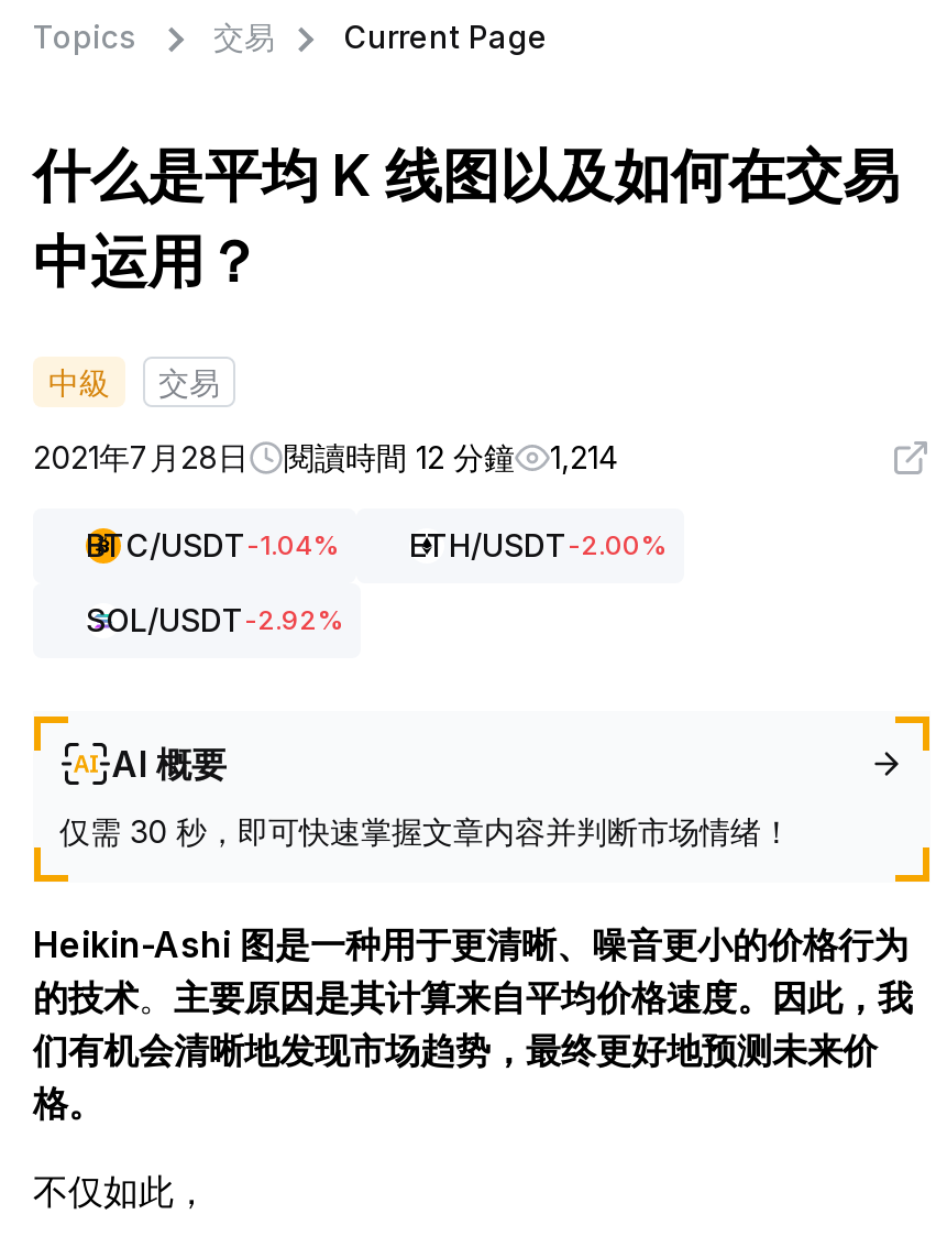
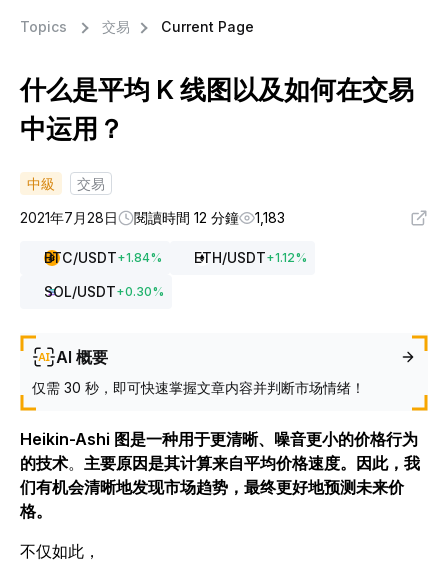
[33,438,618,475] 2021年7月28日 閱讀時間 12 分鐘 1,214 -> [20,209,285,226] 2021年7月28日 閱讀時間 12 分鐘 1,183
[86,526,667,564] BTC/USDT-1.04% | ETH/USDT-2.00% -> [44,249,307,266] BTC/USDT + 1.84% | ETH/USDT + 1.12%
[86,601,343,638] SOL/USDT-2.92% -> [44,283,164,300] SOL/USDT + 0.30%

